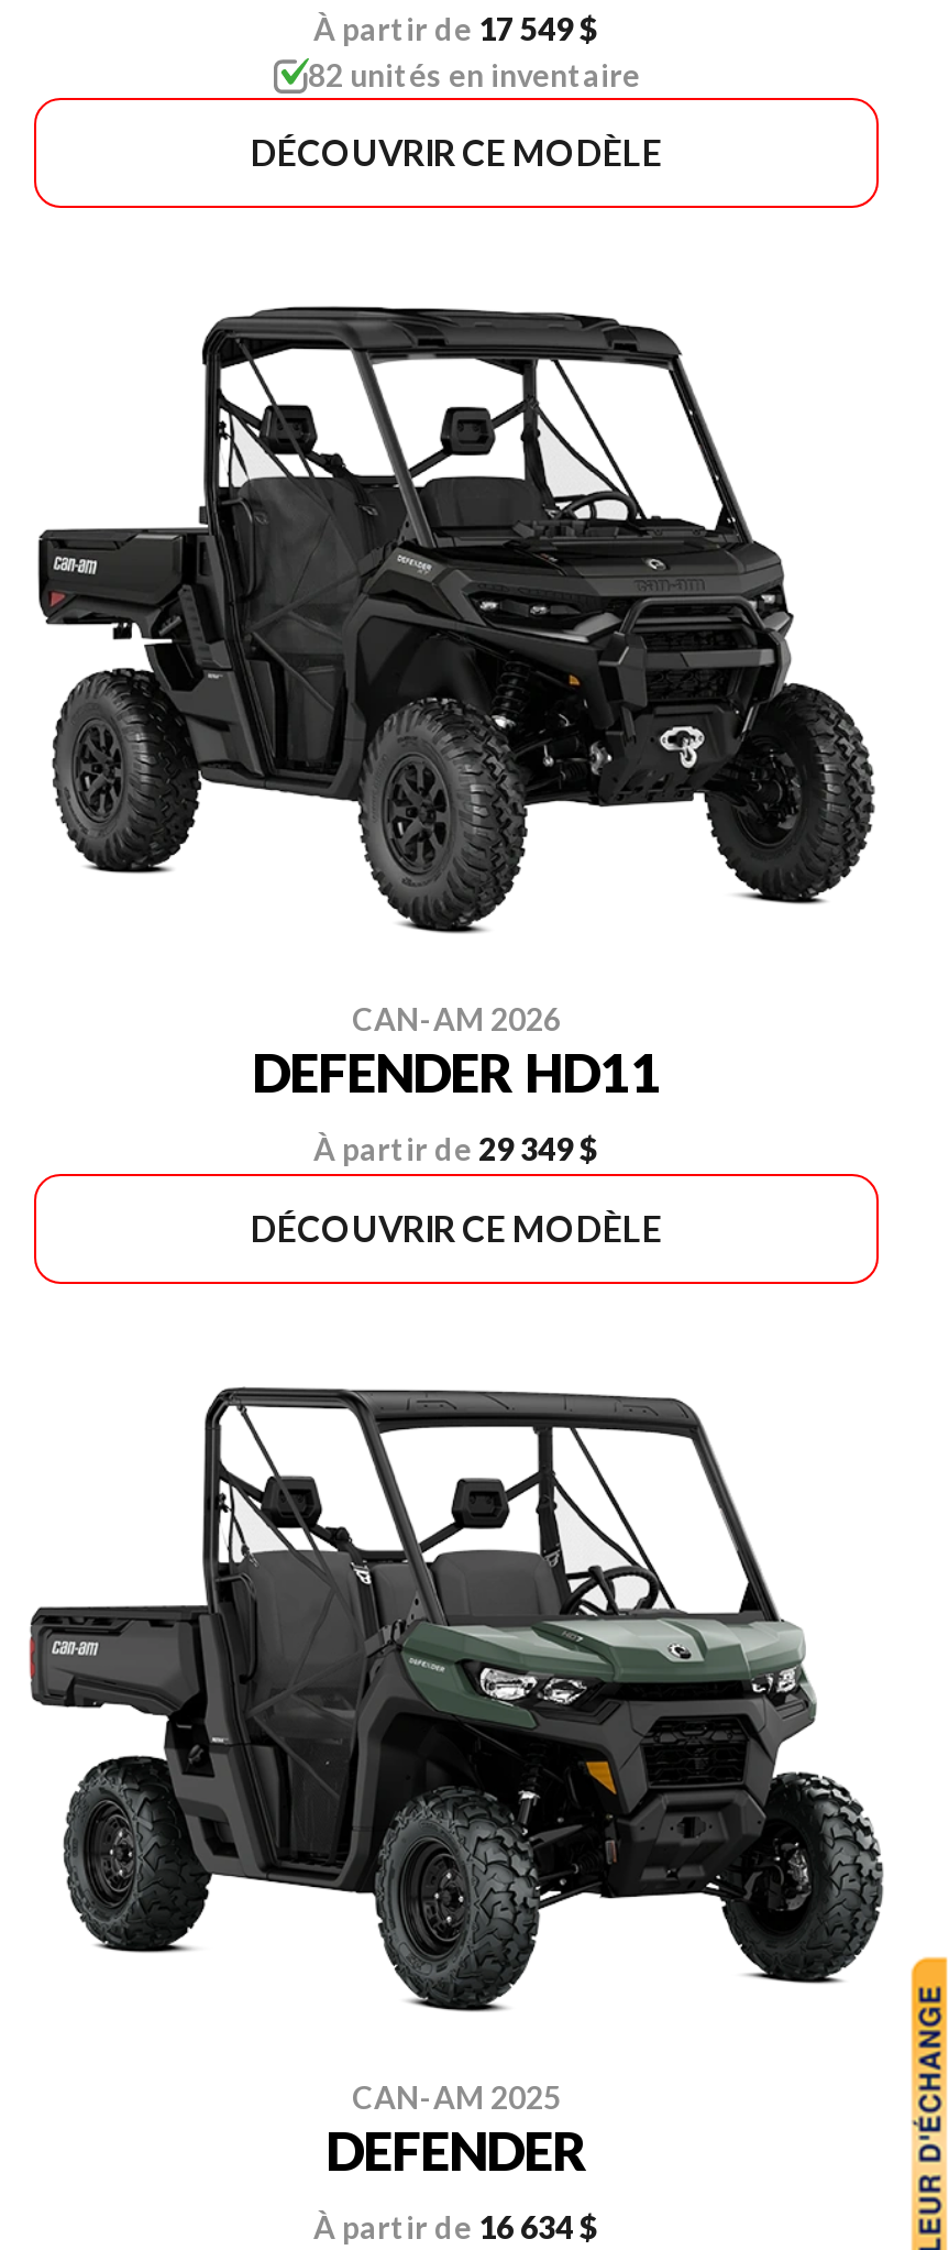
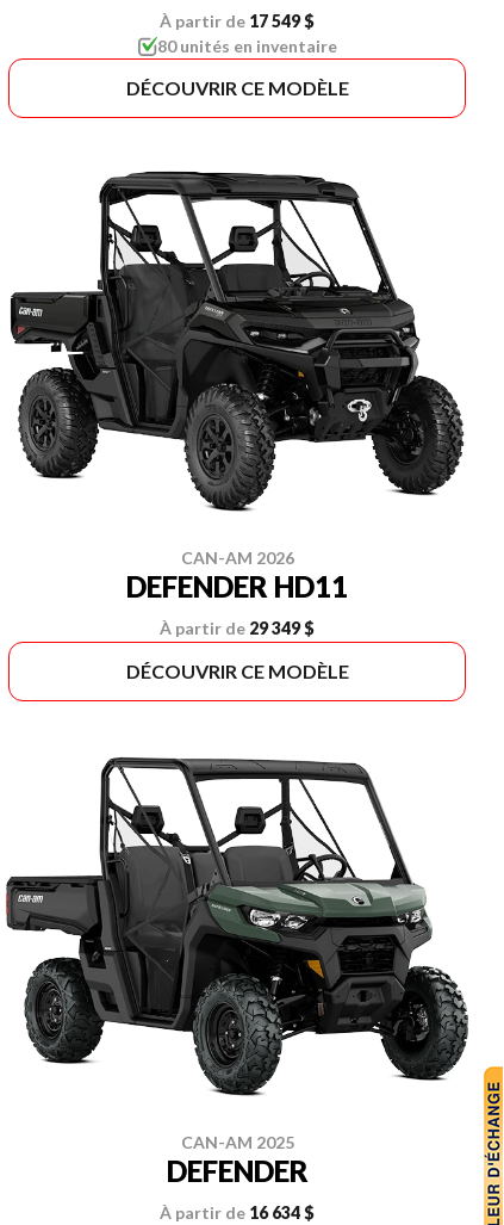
[308,55,640,92] 82 unités en inventaire -> [157,35,337,55] 80 unités en inventaire

